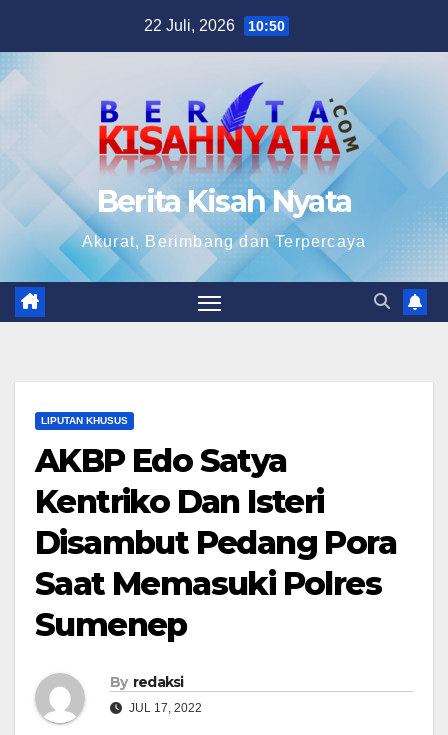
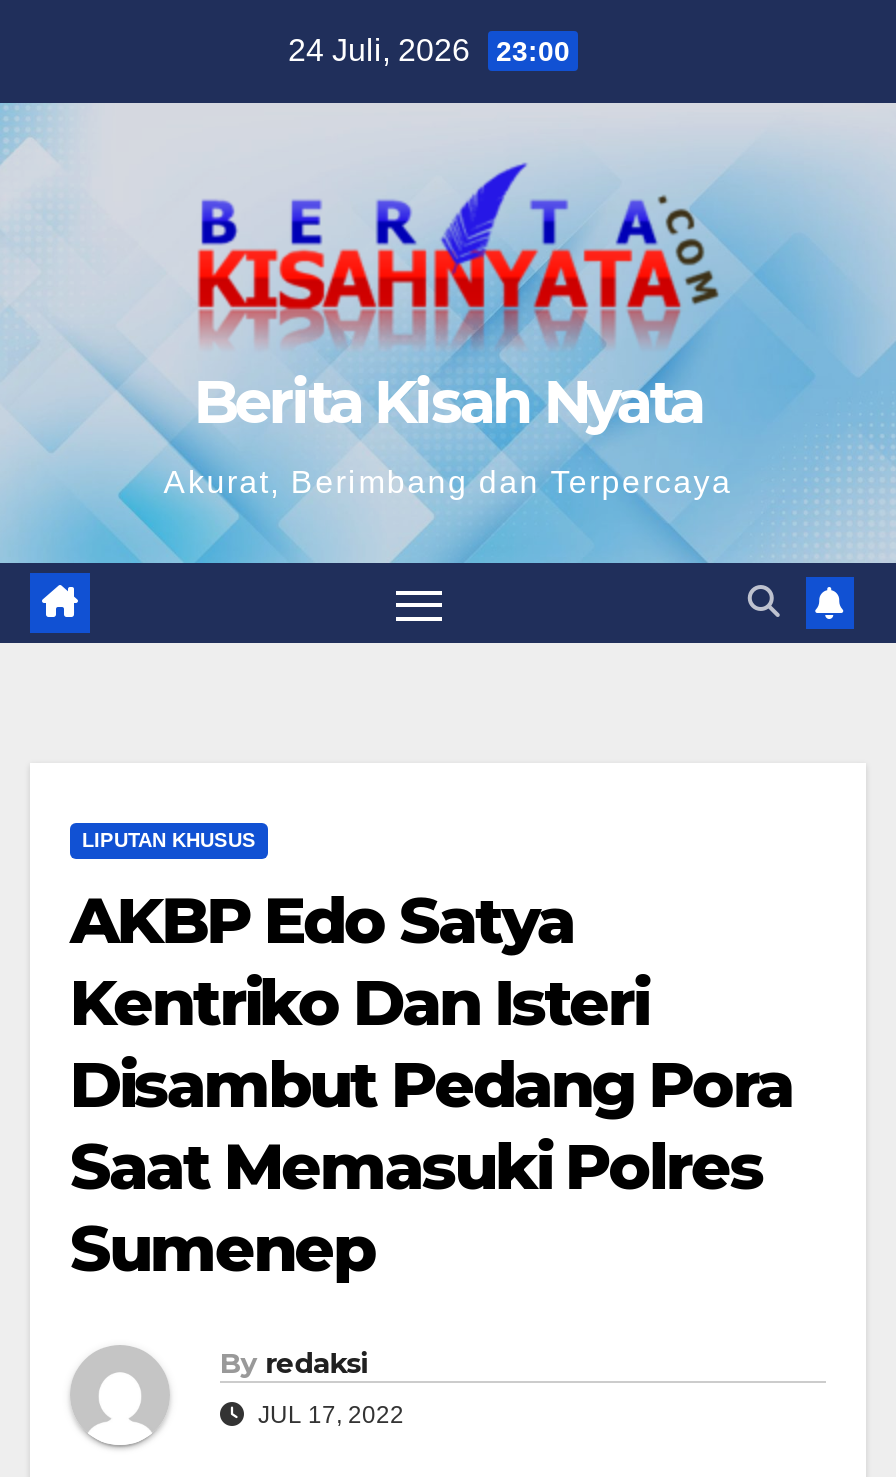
[144,17,285,34] 22 Juli, 2026 10:50 -> [288,33,570,67] 24 Juli, 2026 23:00

